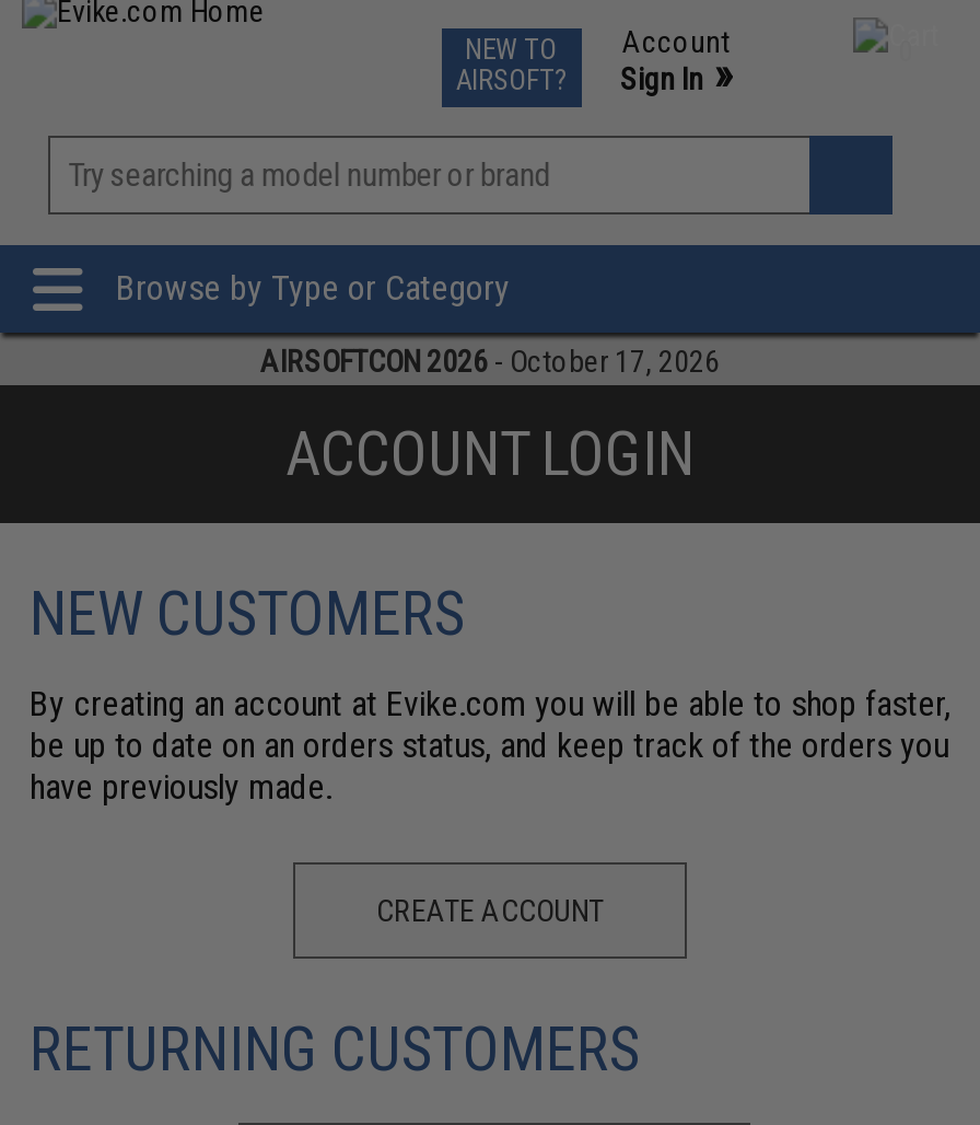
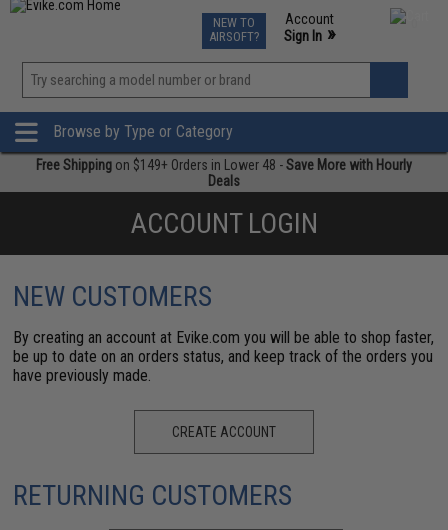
[260,344,720,379] AIRSOFTCON 2026 - October 17, 2026 -> [36,157,412,189] Free Shipping on $149+ Orders in Lower 48 - Save More with Hourly | Deals

